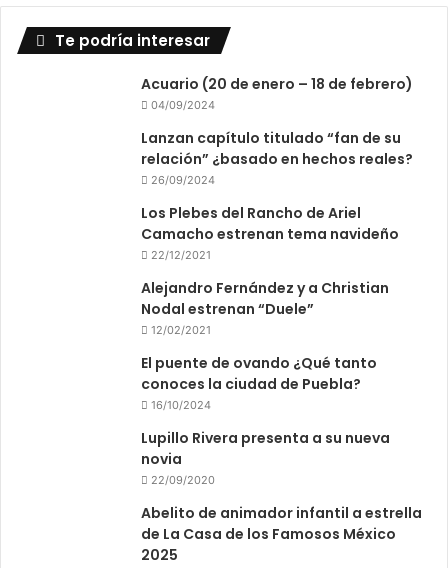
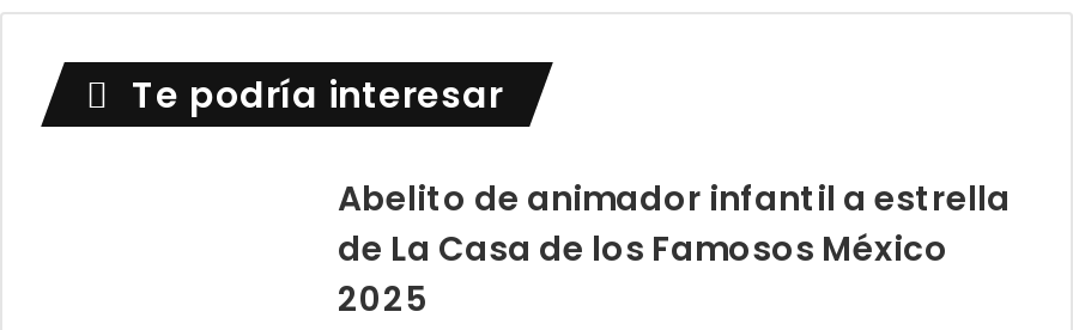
[141,74,413,487] Acuario (20 de enero – 18 de febrero) | 04/09/2024 | Lanzan capítulo titulado “fan de su | relación” ¿basado en hechos reales? | 26/09/2024 | Los Plebes del Rancho de Ariel | Camacho estrenan tema navideño | 22/12/2021 | Alejandro Fernández y a Christian | Nodal estrenan “Duele” | 12/02/2021 | El puente de ovando ¿Qué tanto | conoces la ciudad de Puebla? | 16/10/2024 | Lupillo Rivera presenta a su nueva | novia | 22/09/2020 -> none

